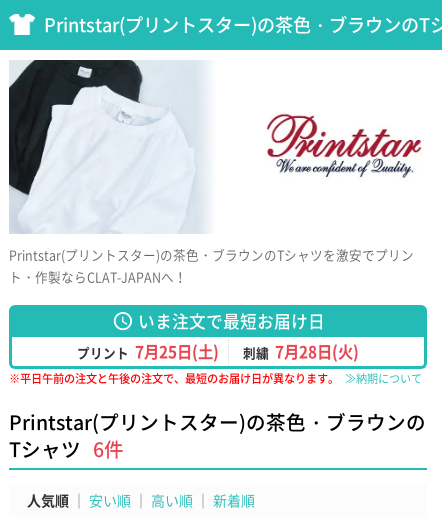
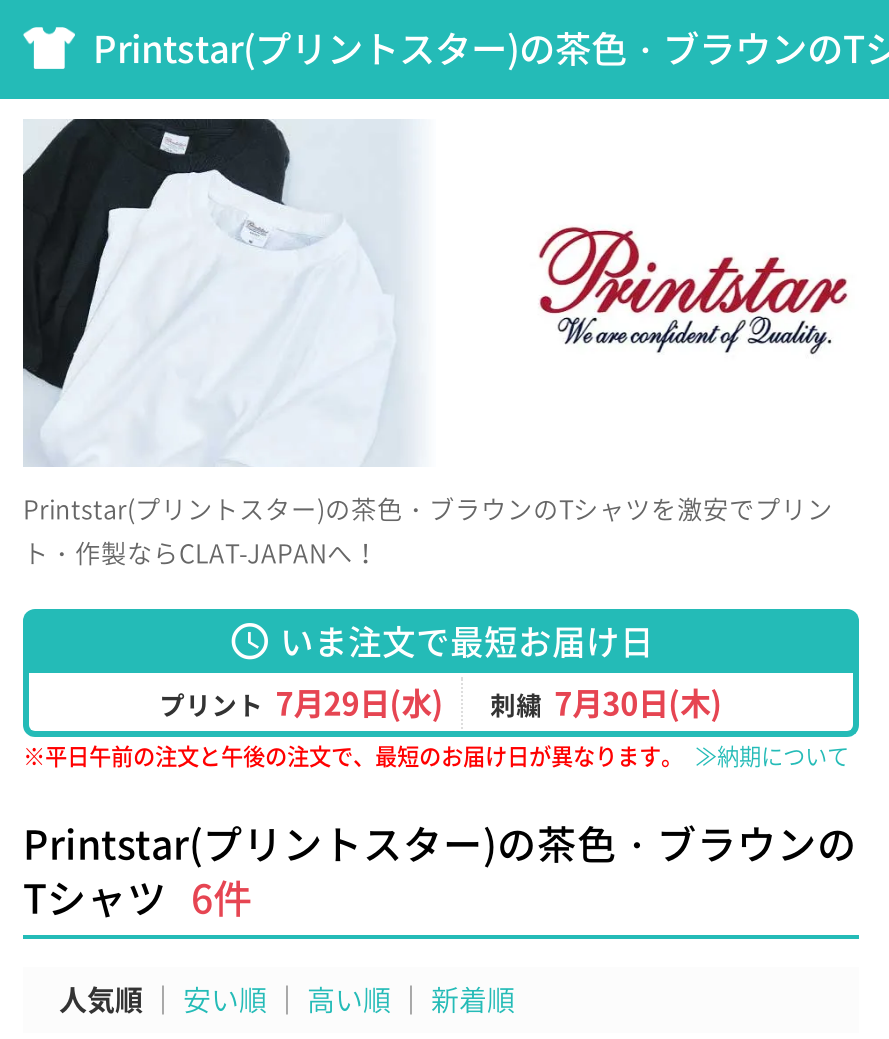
[77,340,219,363] プリント 7月25日(土) -> [160,678,444,724] プリント 7月29日(水)
[243,340,359,363] 刺繍 7月28日(火) -> [490,678,722,724] 刺繍 7月30日(木)

